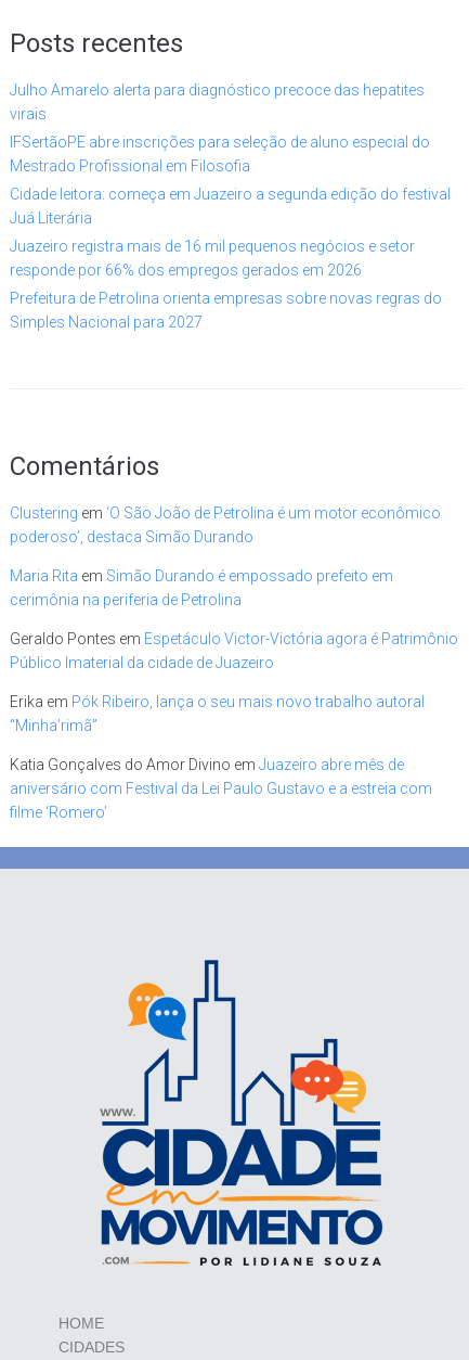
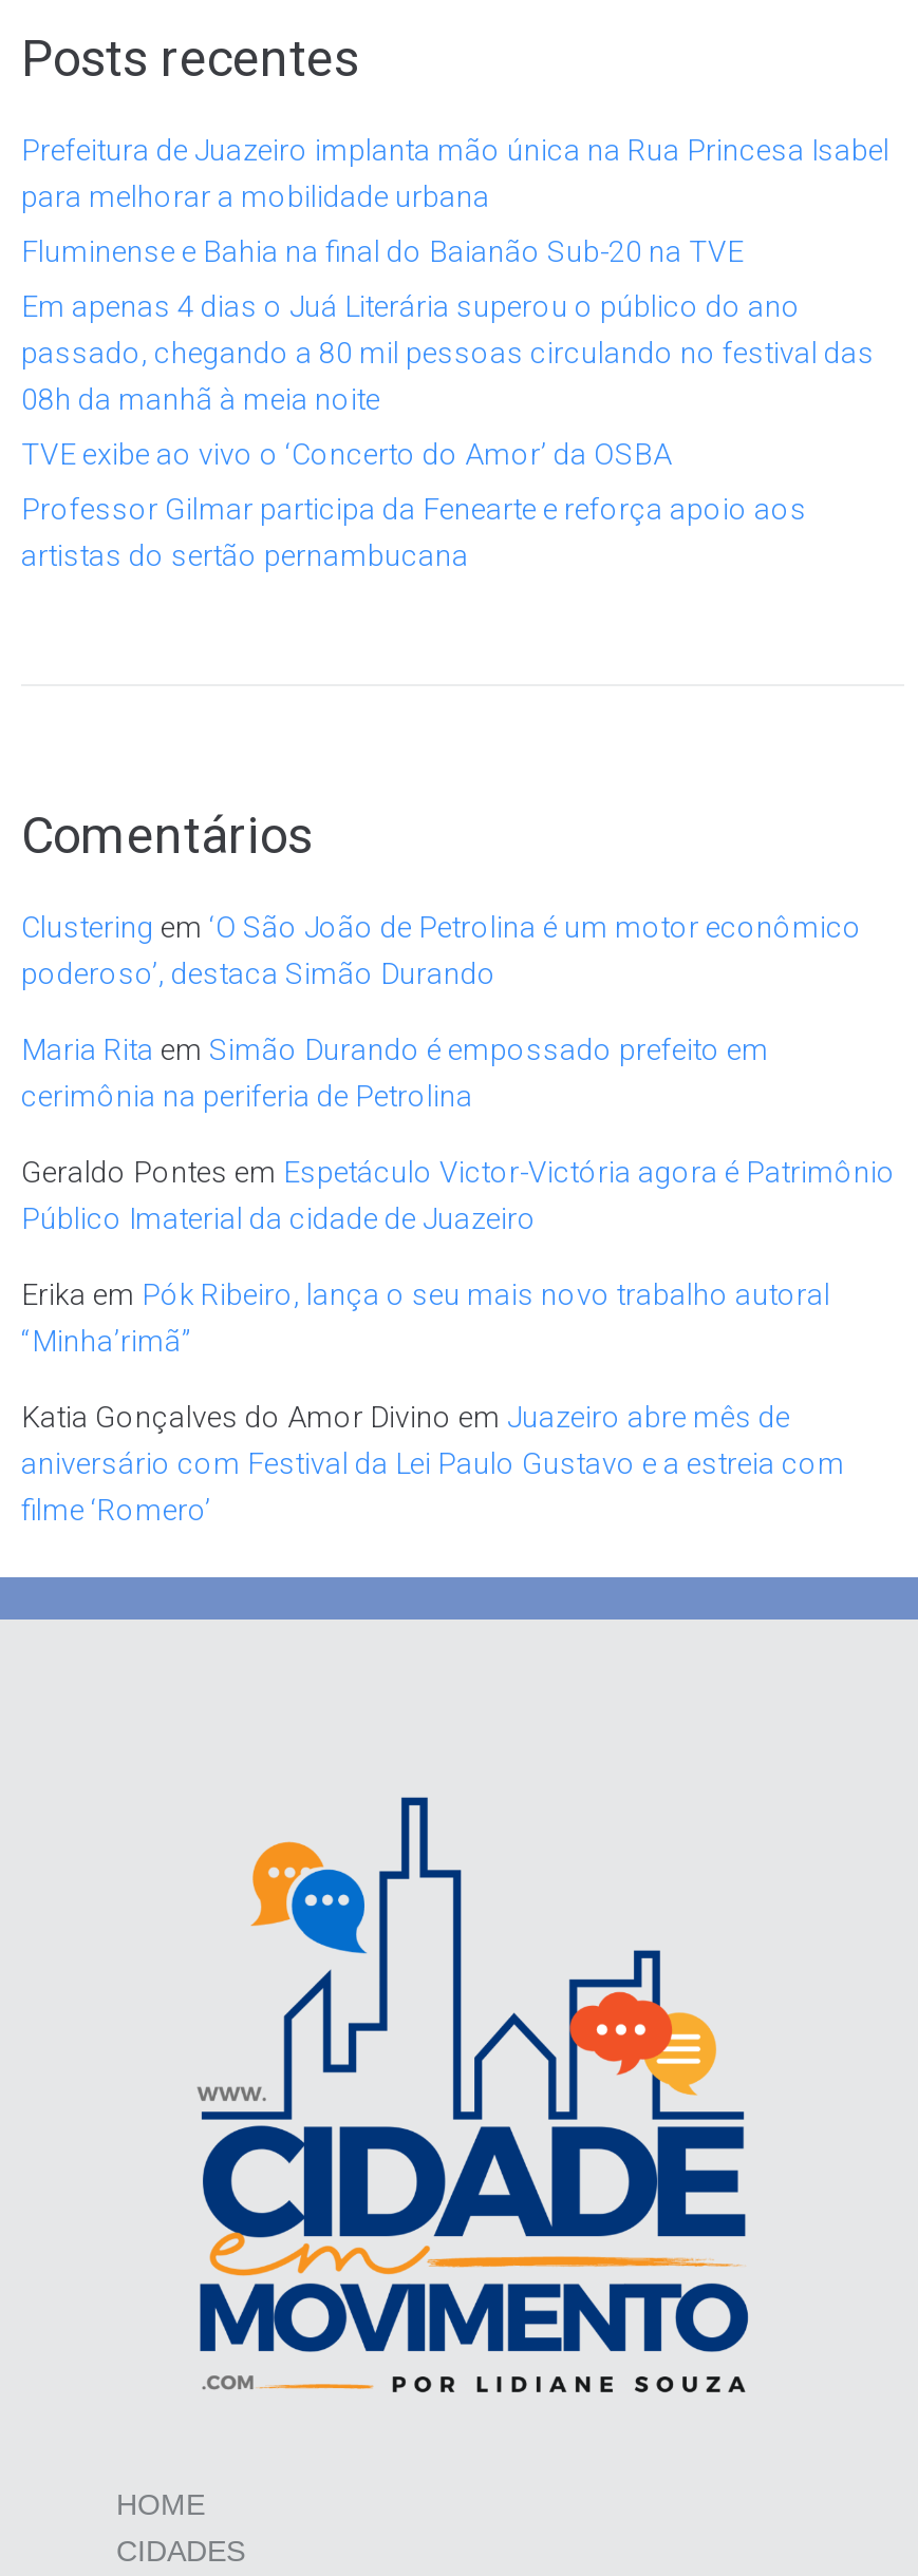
[10,82,425,123] Julho Amarelo alerta para diagnóstico precoce das hepatites | virais -> [21,133,889,214] Prefeitura de Juazeiro implanta mão única na Rua Princesa Isabel | para melhorar a mobilidade urbana
[10,134,430,175] IFSertãoPE abre inscrições para seleção de aluno especial do | Mestrado Profissional em Filosofia -> [21,235,750,269] Fluminense e Bahia na final do Baianão Sub-20 na TVE
[10,186,451,227] Cidade leitora: começa em Juazeiro a segunda edição do festival | Juá Literária -> [21,290,875,416] Em apenas 4 dias o Juá Literária superou o público do ano | passado, chegando a 80 mil pessoas circulando no festival das | 08h da manhã à meia noite
[10,238,415,279] Juazeiro registra mais de 16 mil pequenos negócios e setor | responde por 66% dos empregos gerados em 2026 -> [21,437,672,471] TVE exibe ao vivo o ‘Concerto do Amor’ da OSBA
[10,290,442,331] Prefeitura de Petrolina orienta empresas sobre novas regras do | Simples Nacional para 2027 -> [21,492,807,573] Professor Gilmar participa da Fenearte e reforça apoio aos | artistas do sertão pernambucana

